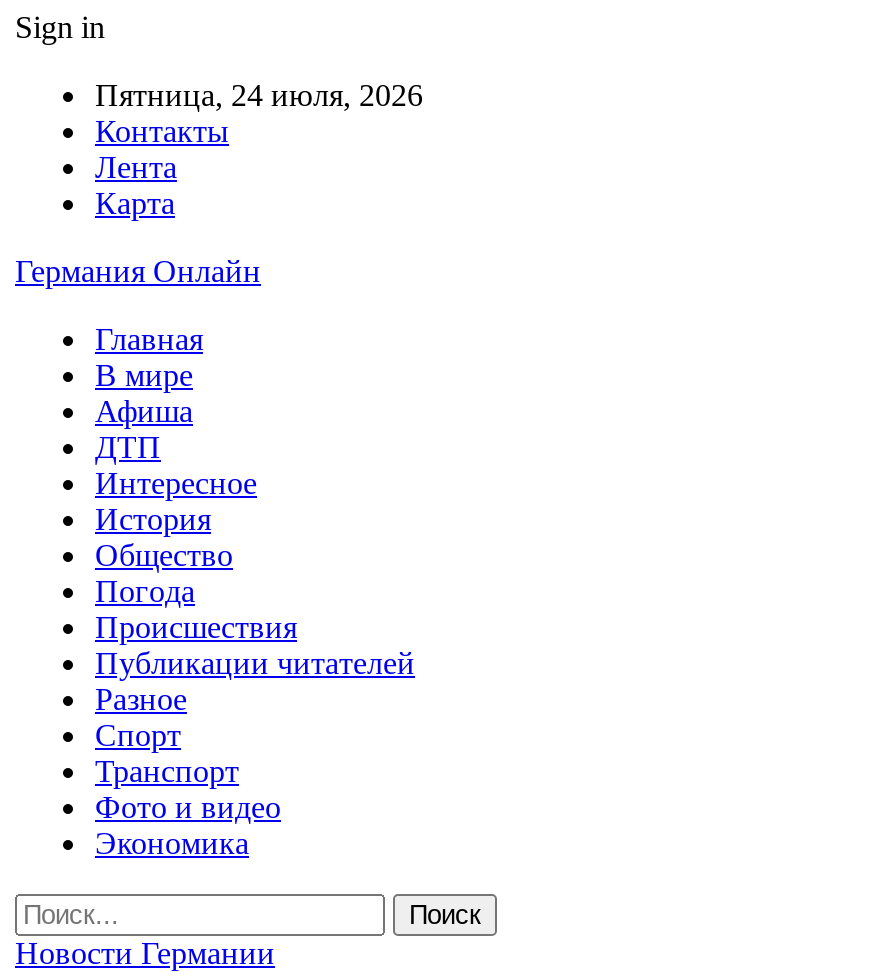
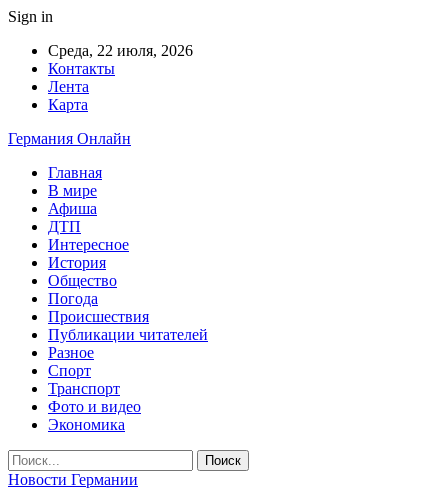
[95,78,423,112] Пятница, 24 июля, 2026 -> [48,42,193,59] Среда, 22 июля, 2026

